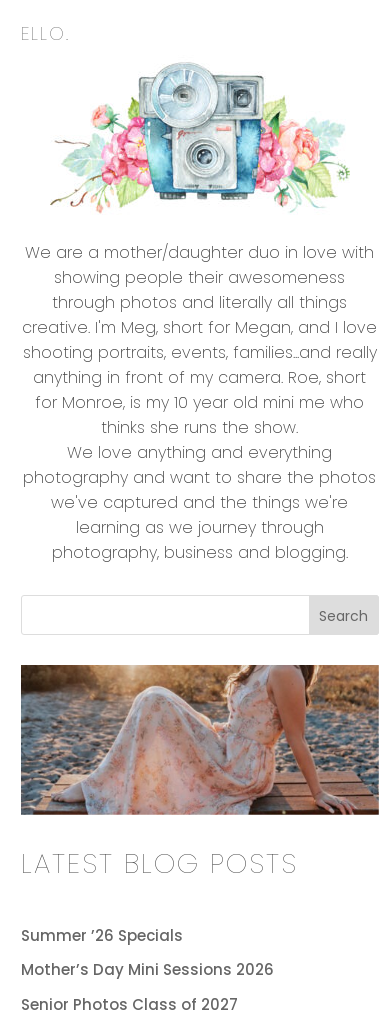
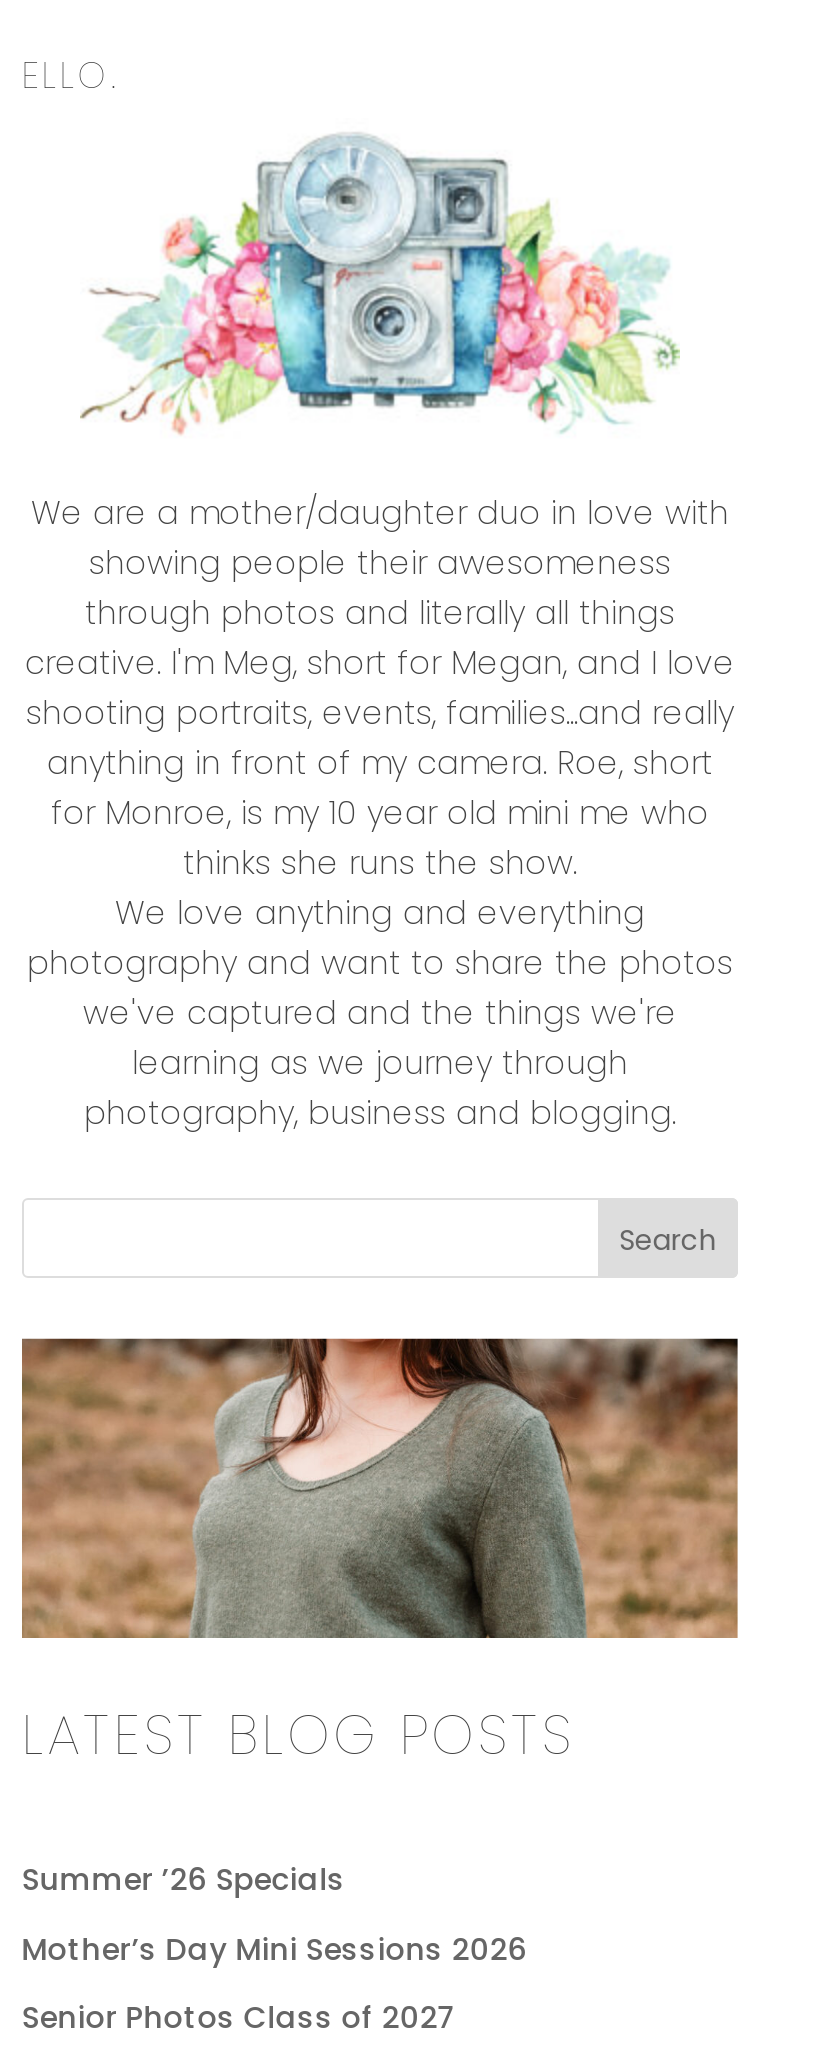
[20,664,380,816] [image] -> [20,1337,740,1639] [image]

